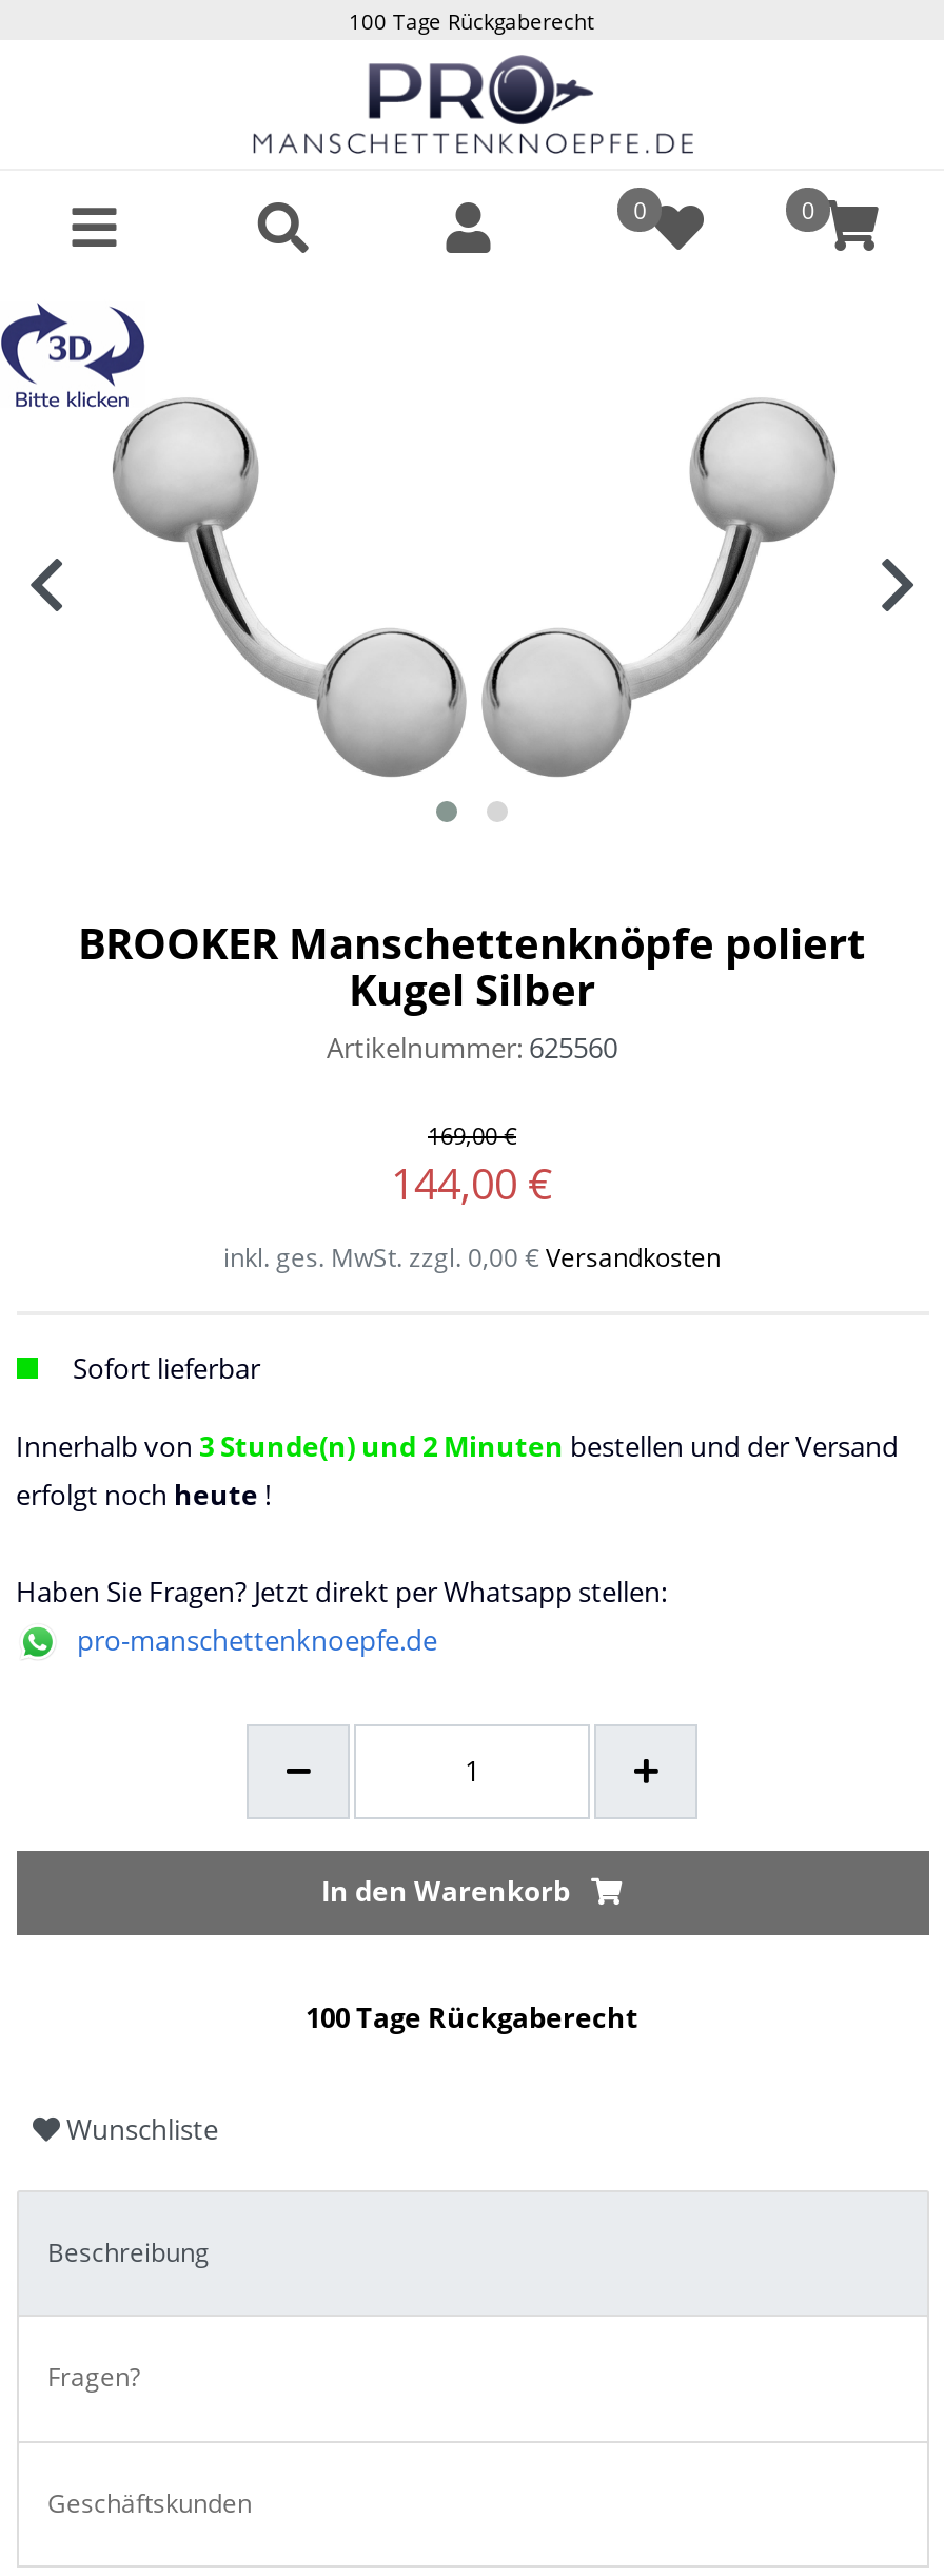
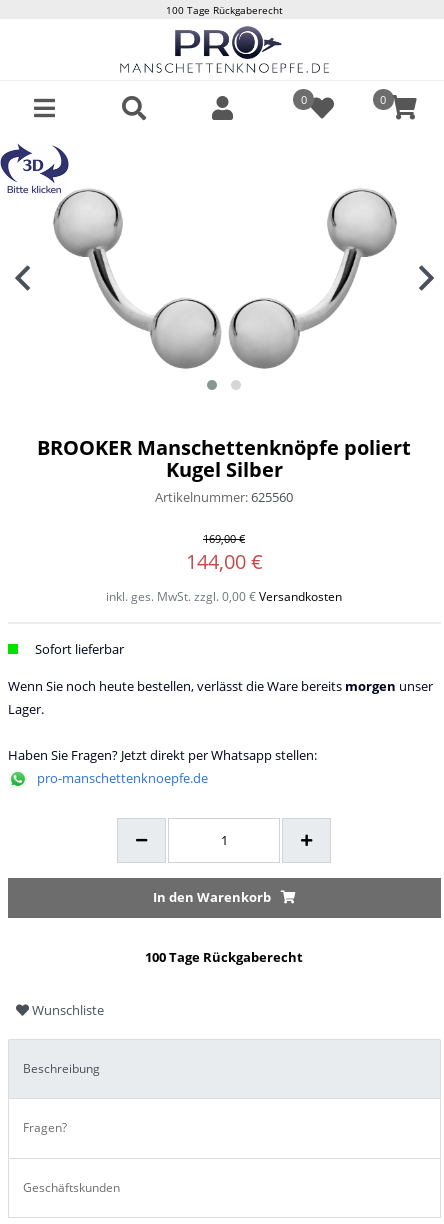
[16,1427,899,1513] Innerhalb von 3 Stunde(n) und 2 Minuten bestellen und der Versand | erfolgt noch heute! -> [7,677,432,718] Wenn Sie noch heute bestellen, verlässt die Ware bereits morgen unser | Lager.

